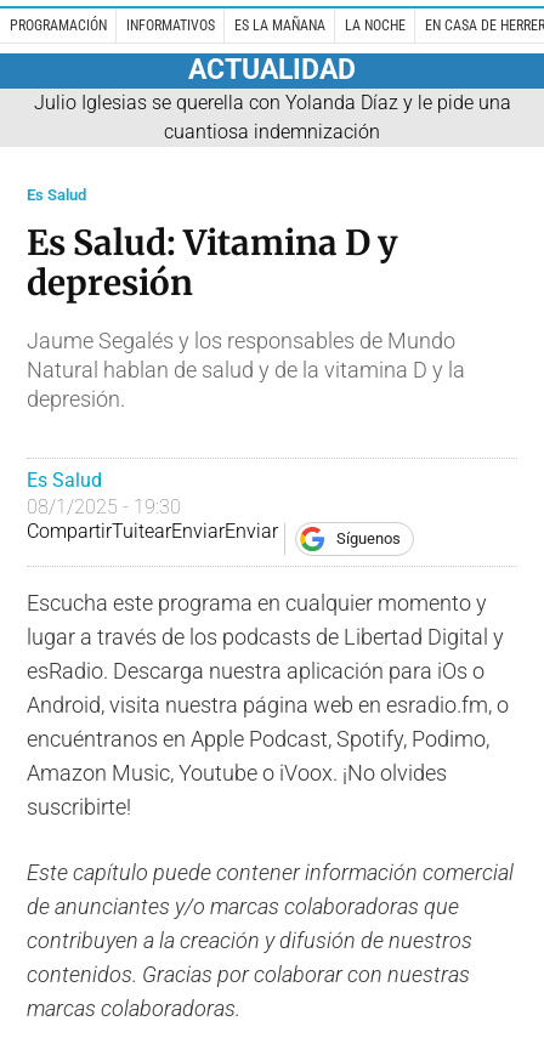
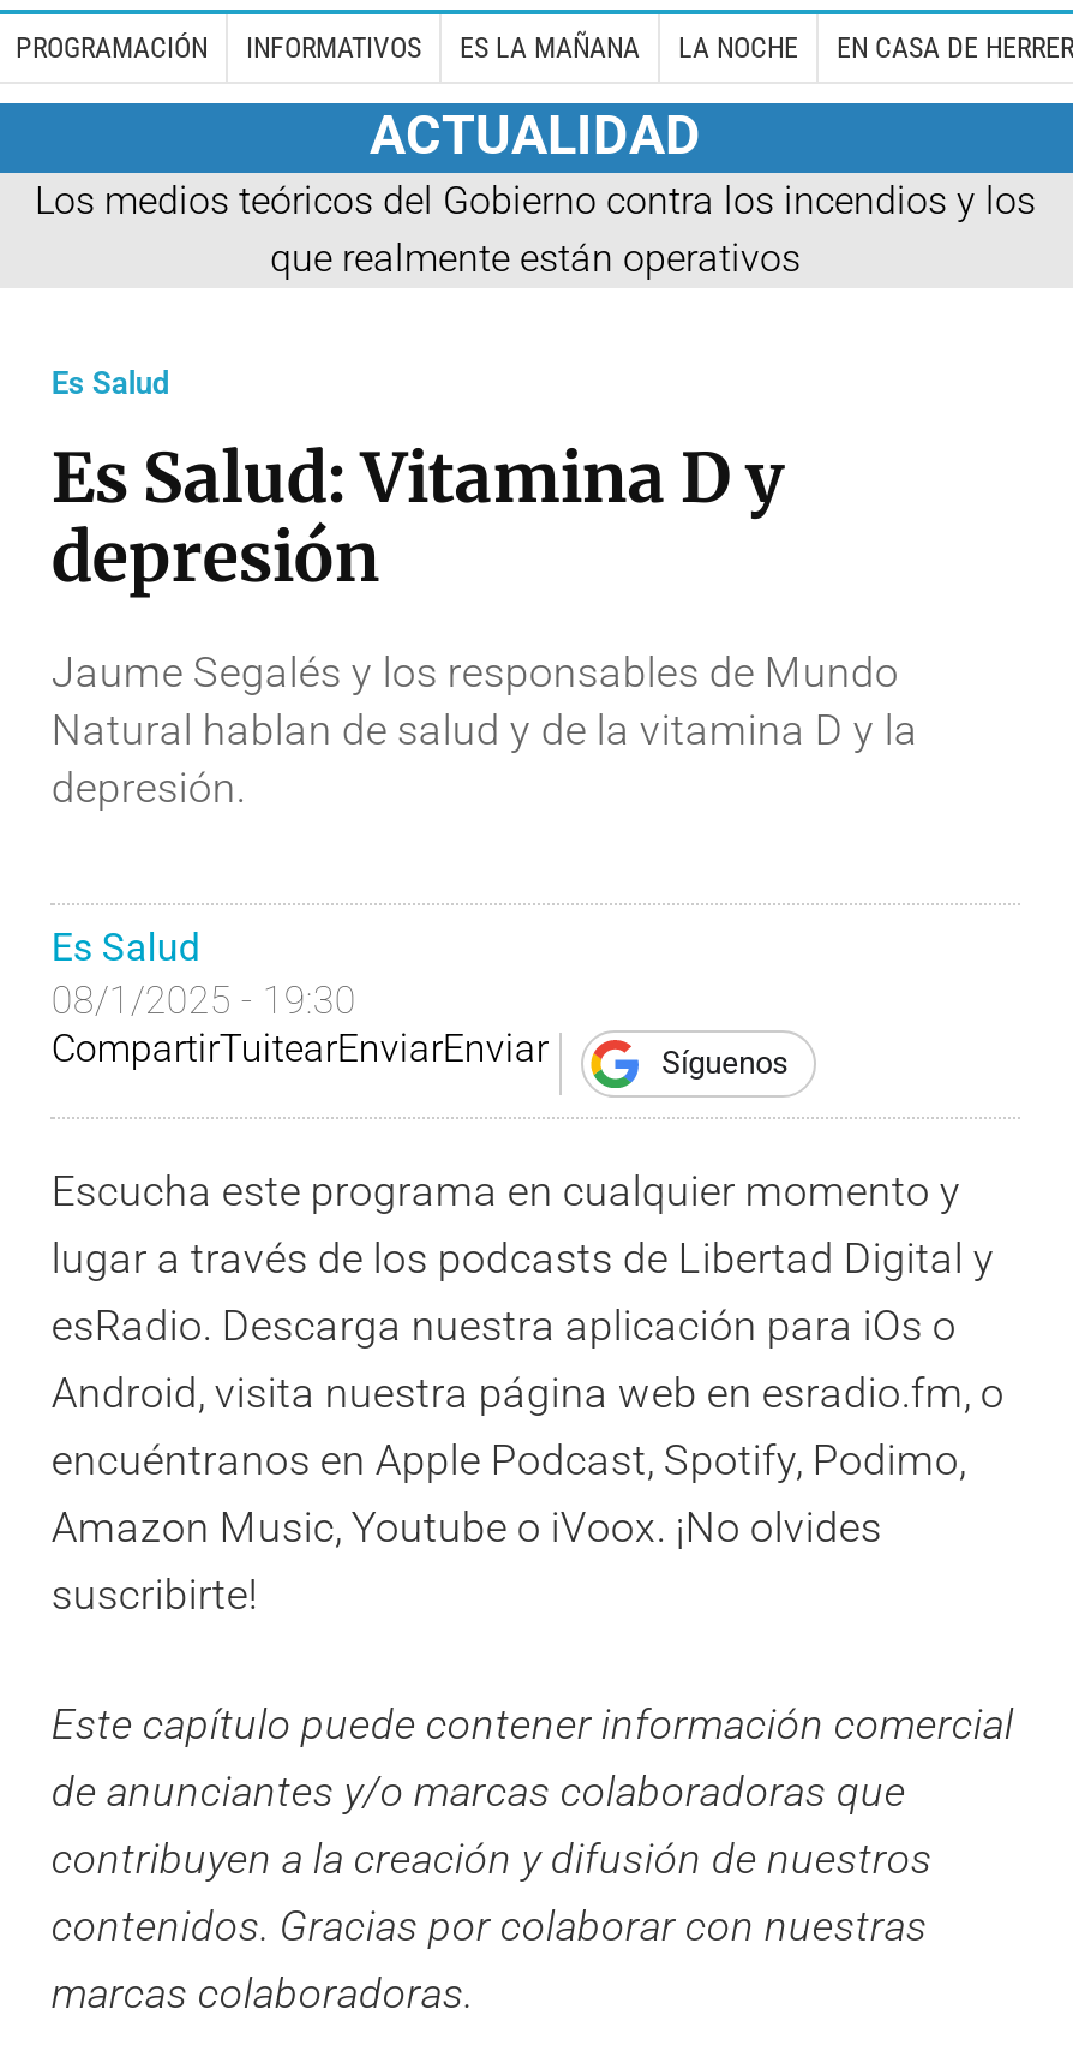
[33,91,511,143] Julio Iglesias se querella con Yolanda Díaz y le pide una | cuantiosa indemnización -> [35,177,1036,280] Los medios teóricos del Gobierno contra los incendios y los | que realmente están operativos

